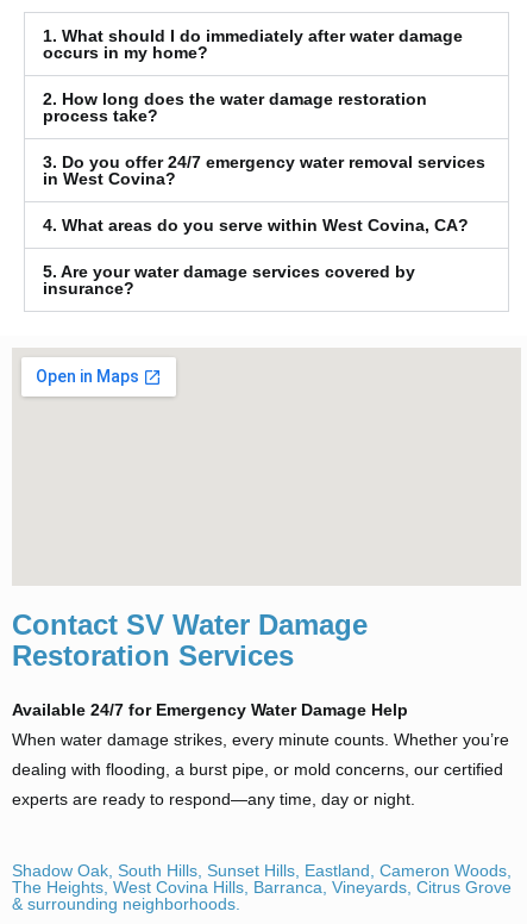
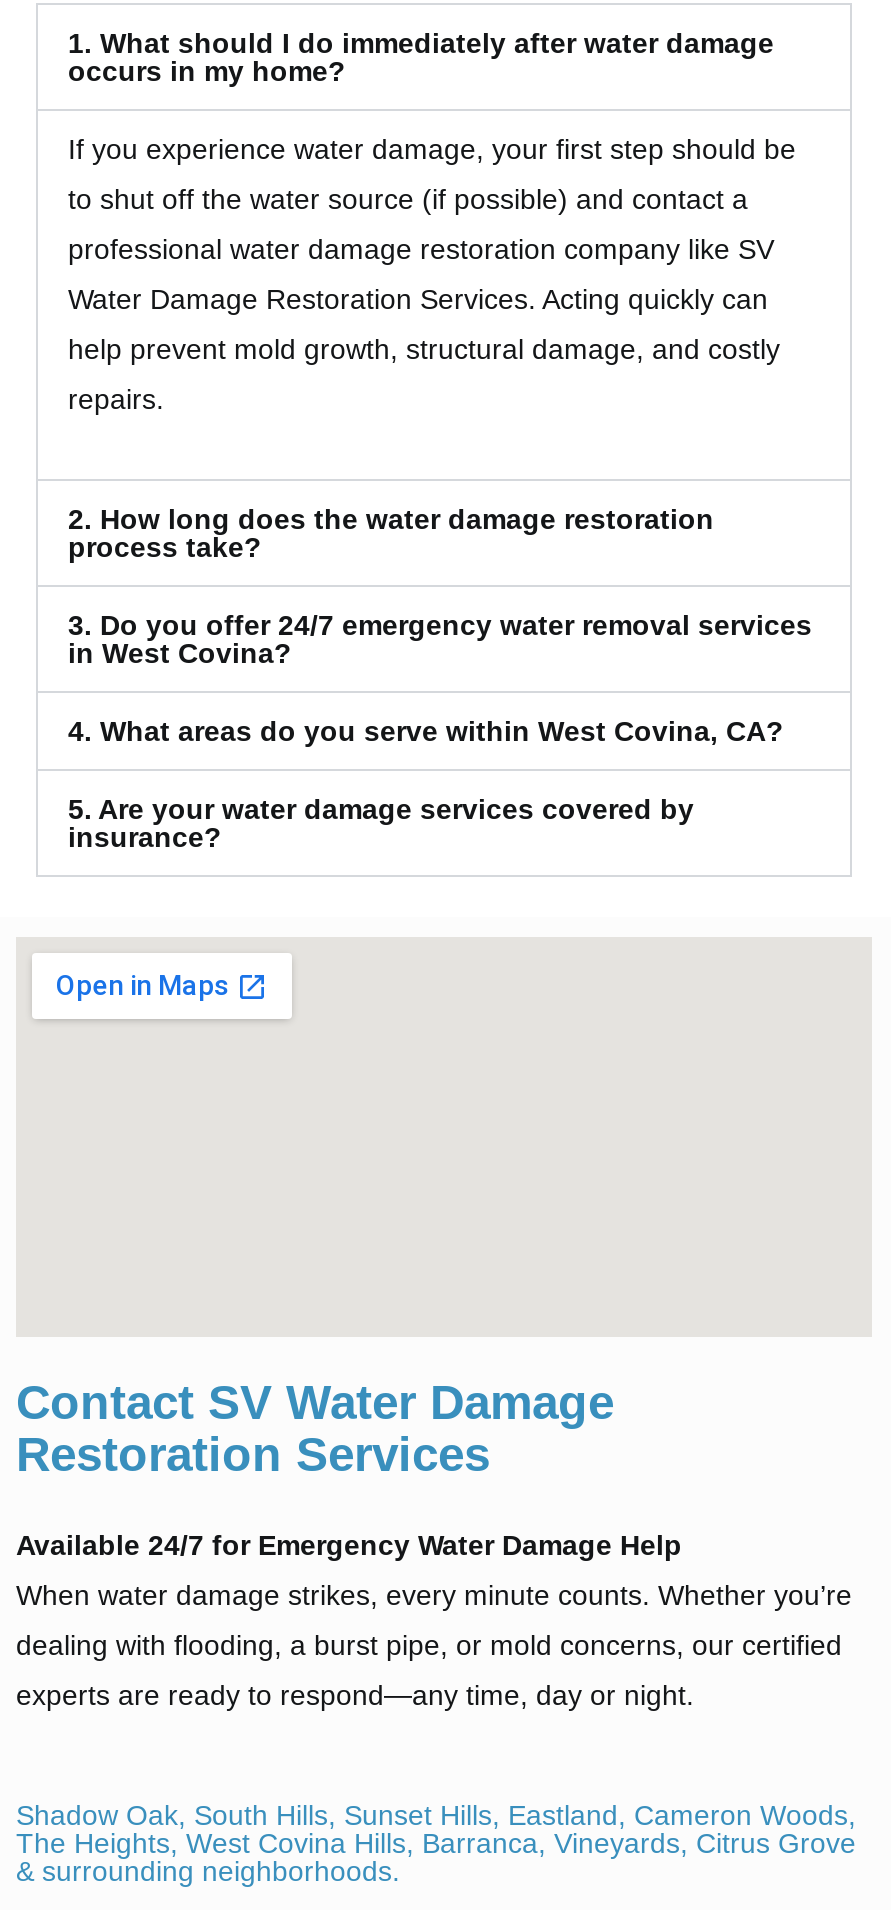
none -> [68,133,796,415] If you experience water damage, your first step should be | to shut off the water source (if possible) and contact a | professional water damage restoration company like SV | Water Damage Restoration Services. Acting quickly can | help prevent mold growth, structural damage, and costly | repairs.

